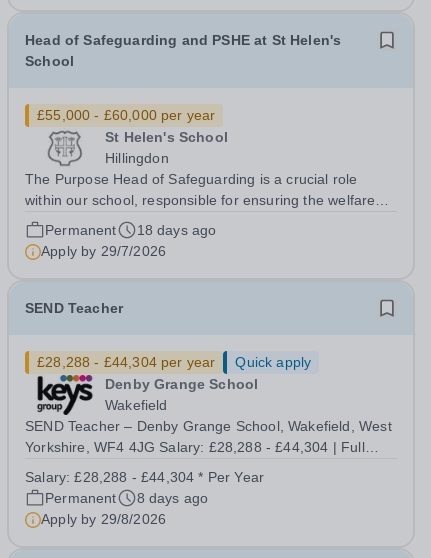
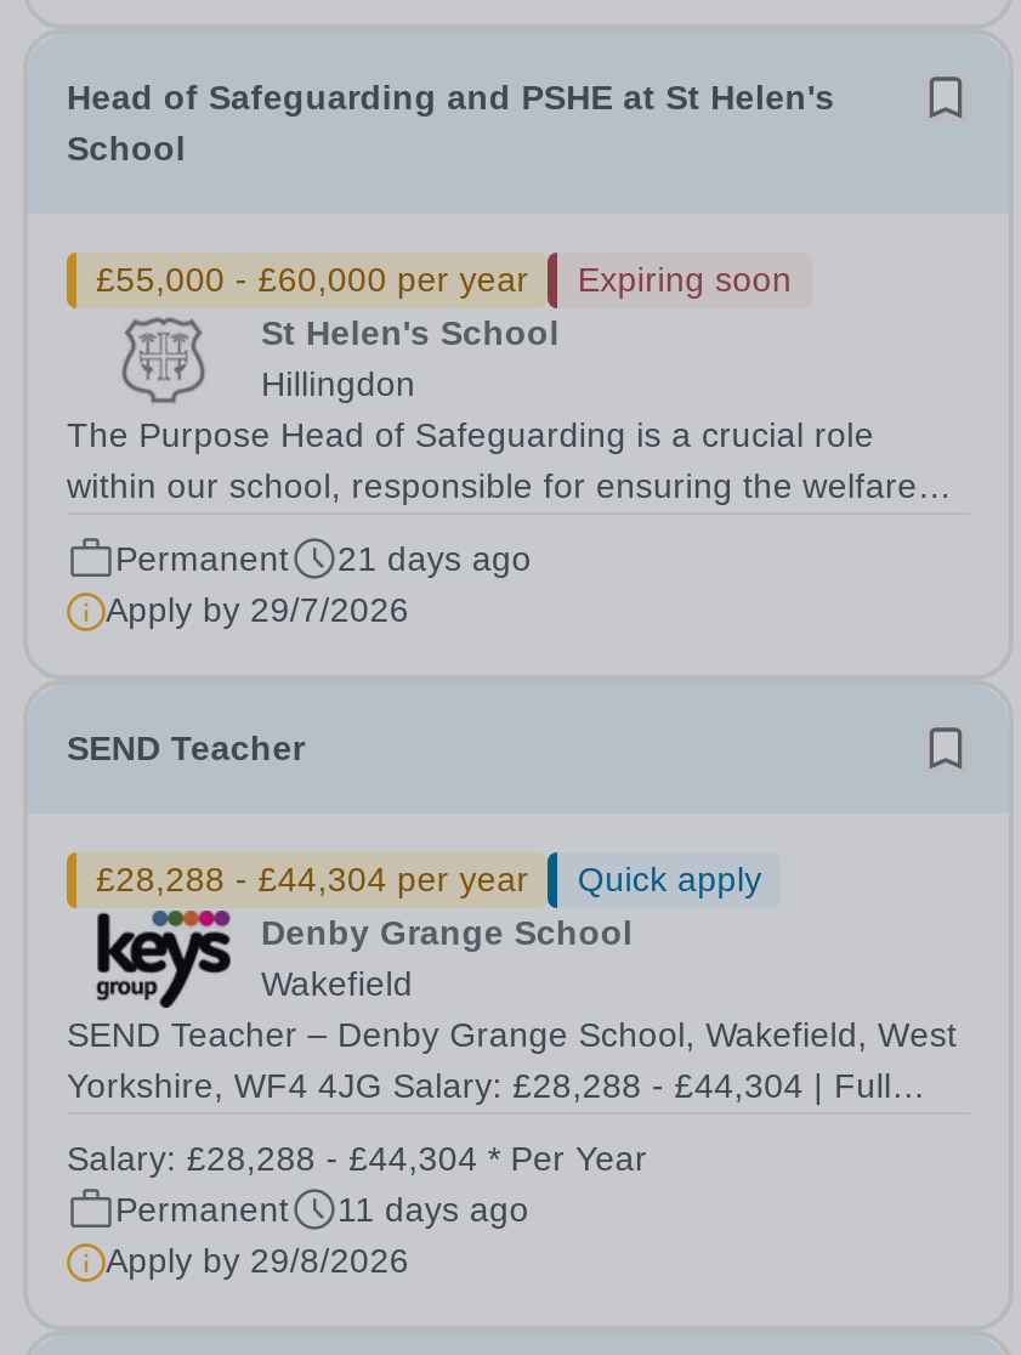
none -> [578,260,792,299] Expiring soon
[45,222,216,238] Permanent 18 days ago -> [115,539,532,578] Permanent 21 days ago
[45,490,208,506] Permanent 8 days ago -> [115,1190,529,1229] Permanent 11 days ago

